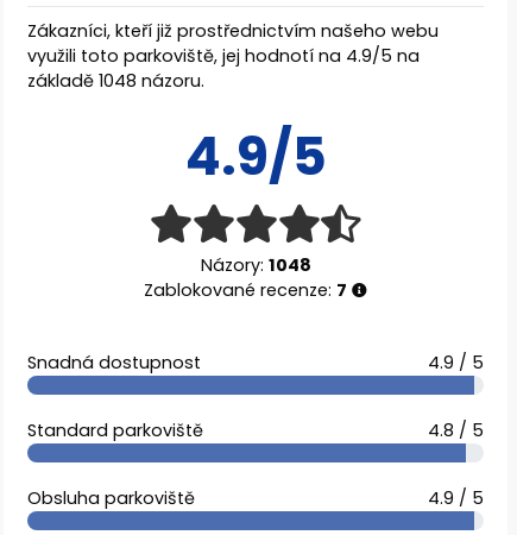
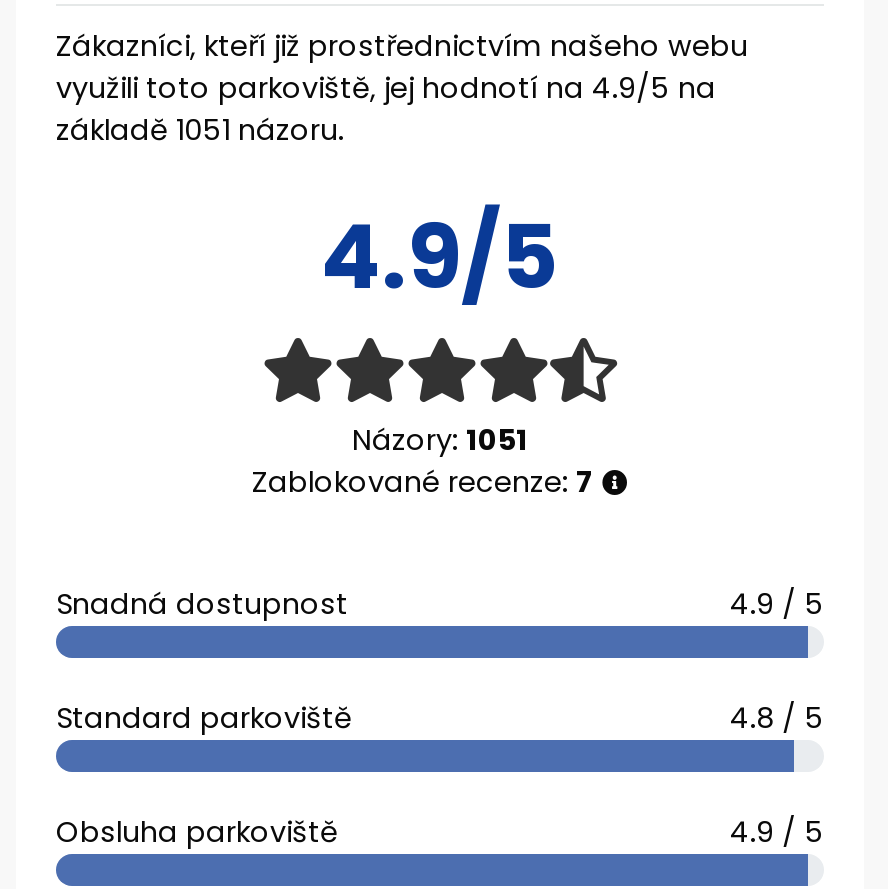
[27,69,204,93] základě 1048 názoru. -> [56,110,344,150] základě 1051 názoru.
[200,253,311,277] Názory: 1048 -> [352,420,528,460] Názory: 1051

